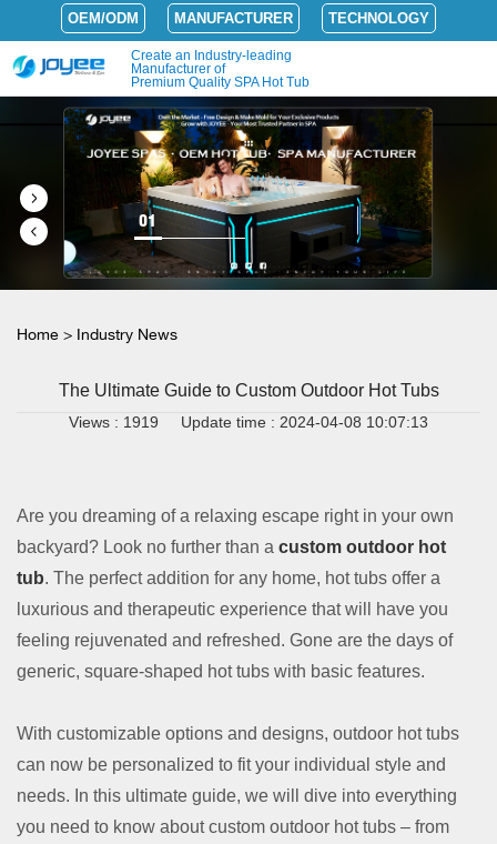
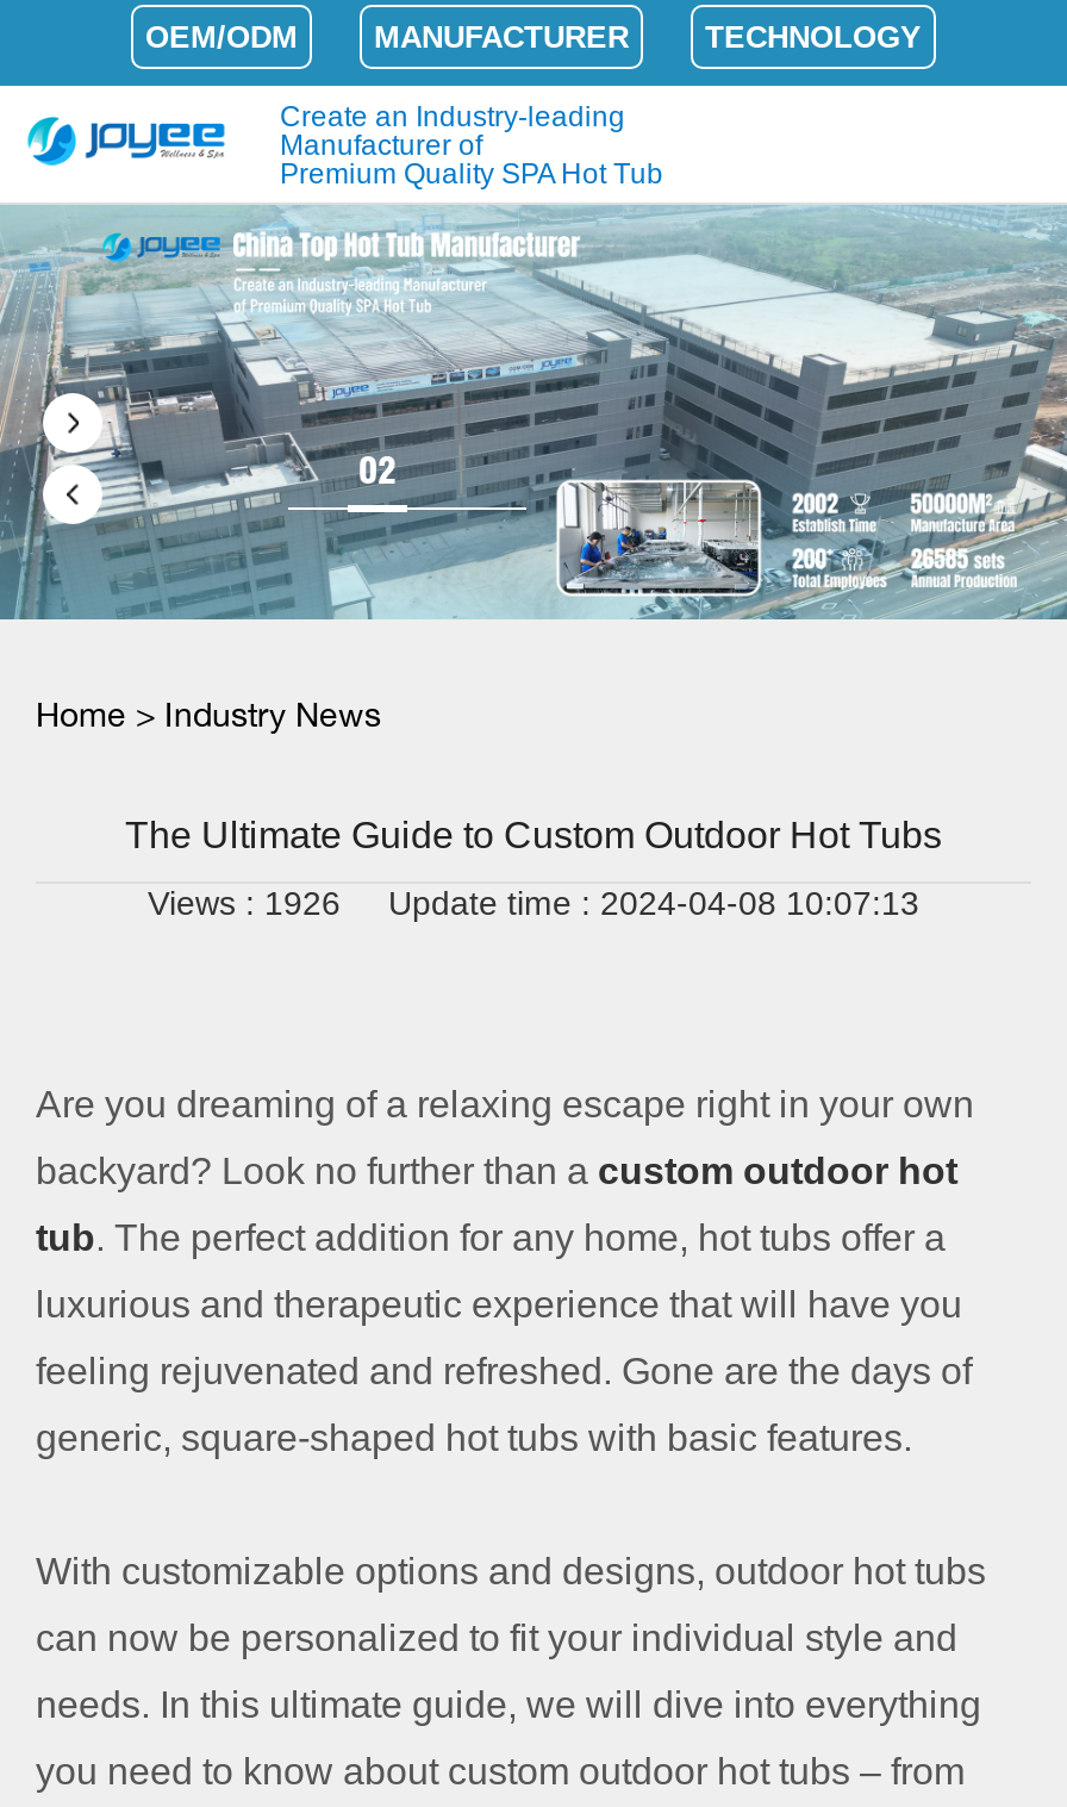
[3,96,494,291] [image] | 01 -> [7,205,1060,622] [image] | 02
[69,413,428,431] Views : 1919 Update time : 2024-04-08 10:07:13 -> [148,884,919,922] Views : 1926 Update time : 2024-04-08 10:07:13

